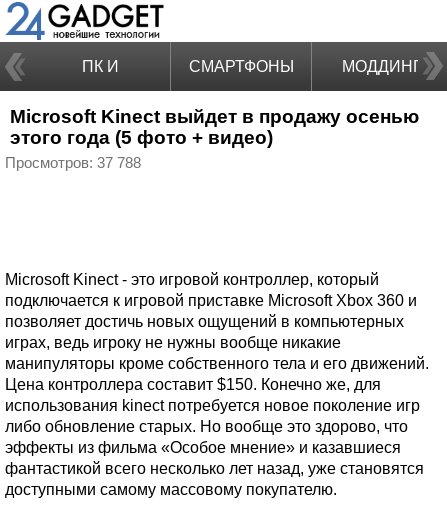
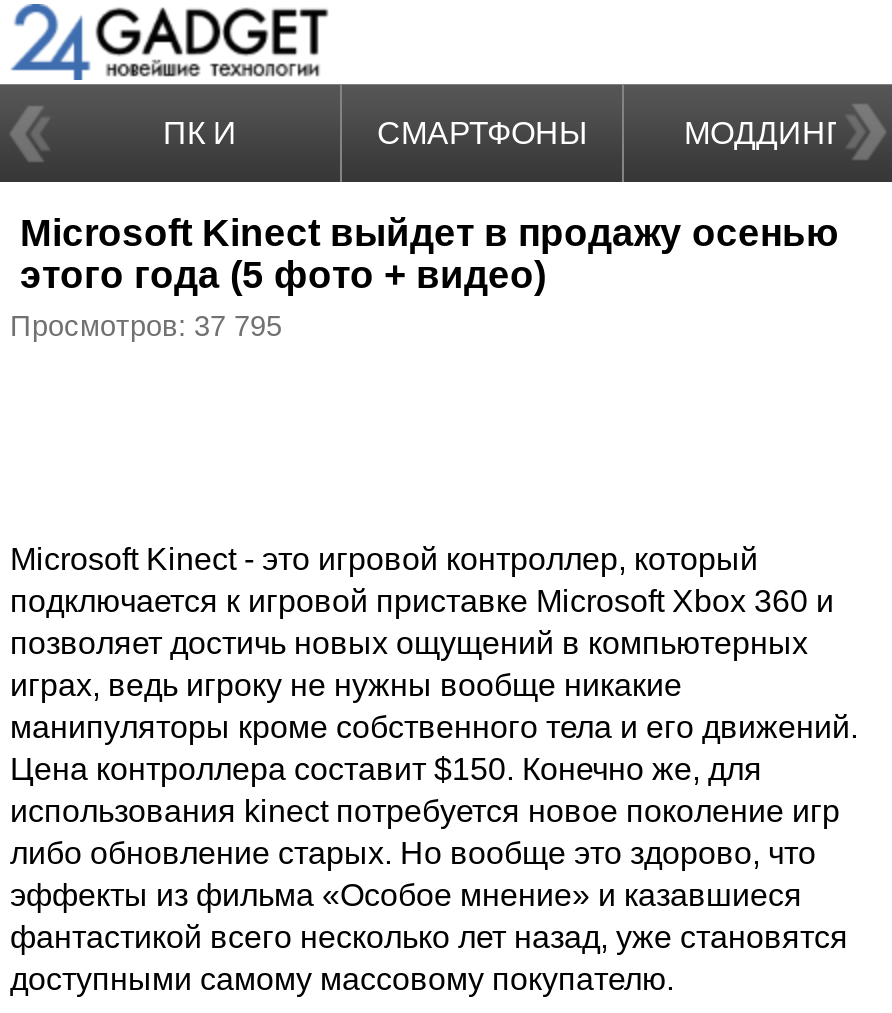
[5,155,141,171] Просмотров: 37 788 -> [10,310,282,342] Просмотров: 37 795

